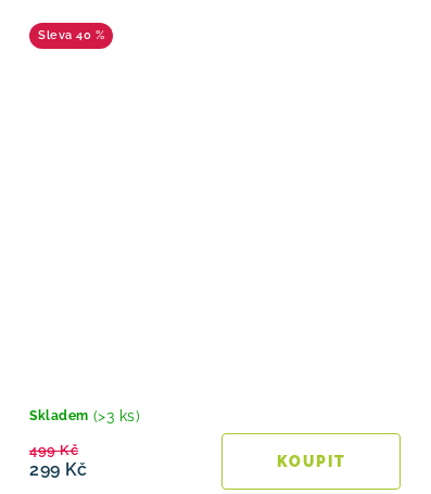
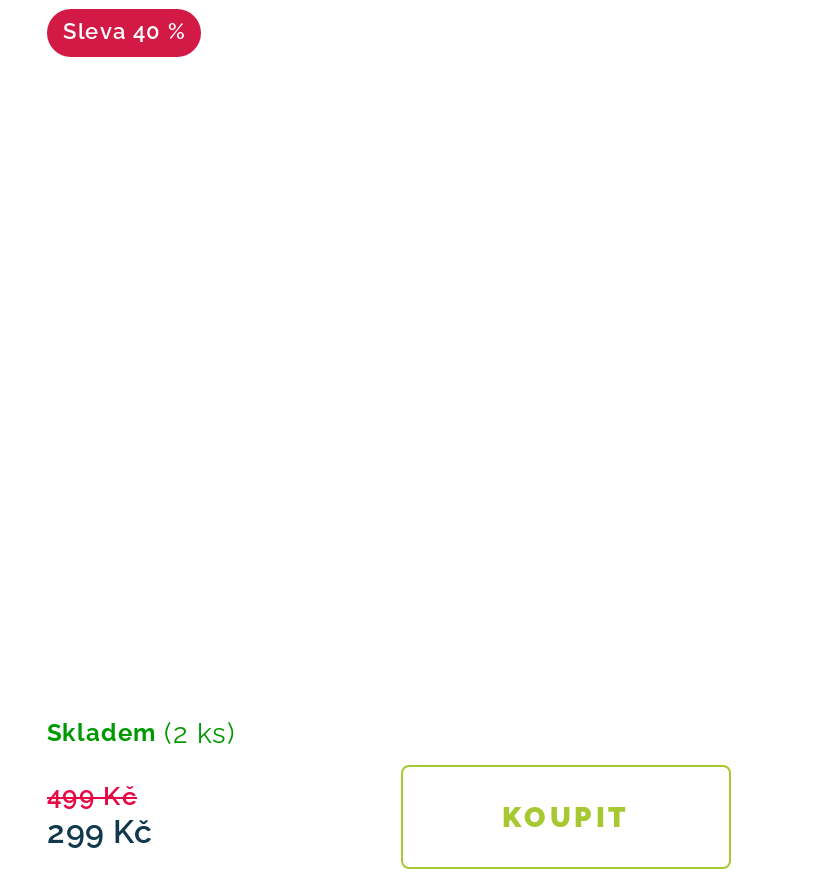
[29,407,140,425] Skladem (>3 ks) -> [47,717,236,749] Skladem (2 ks)

